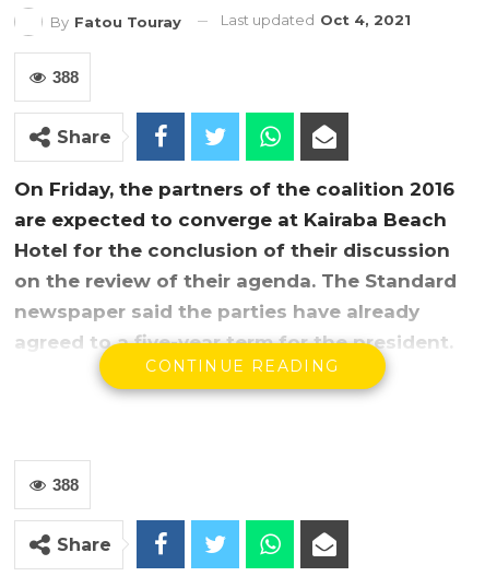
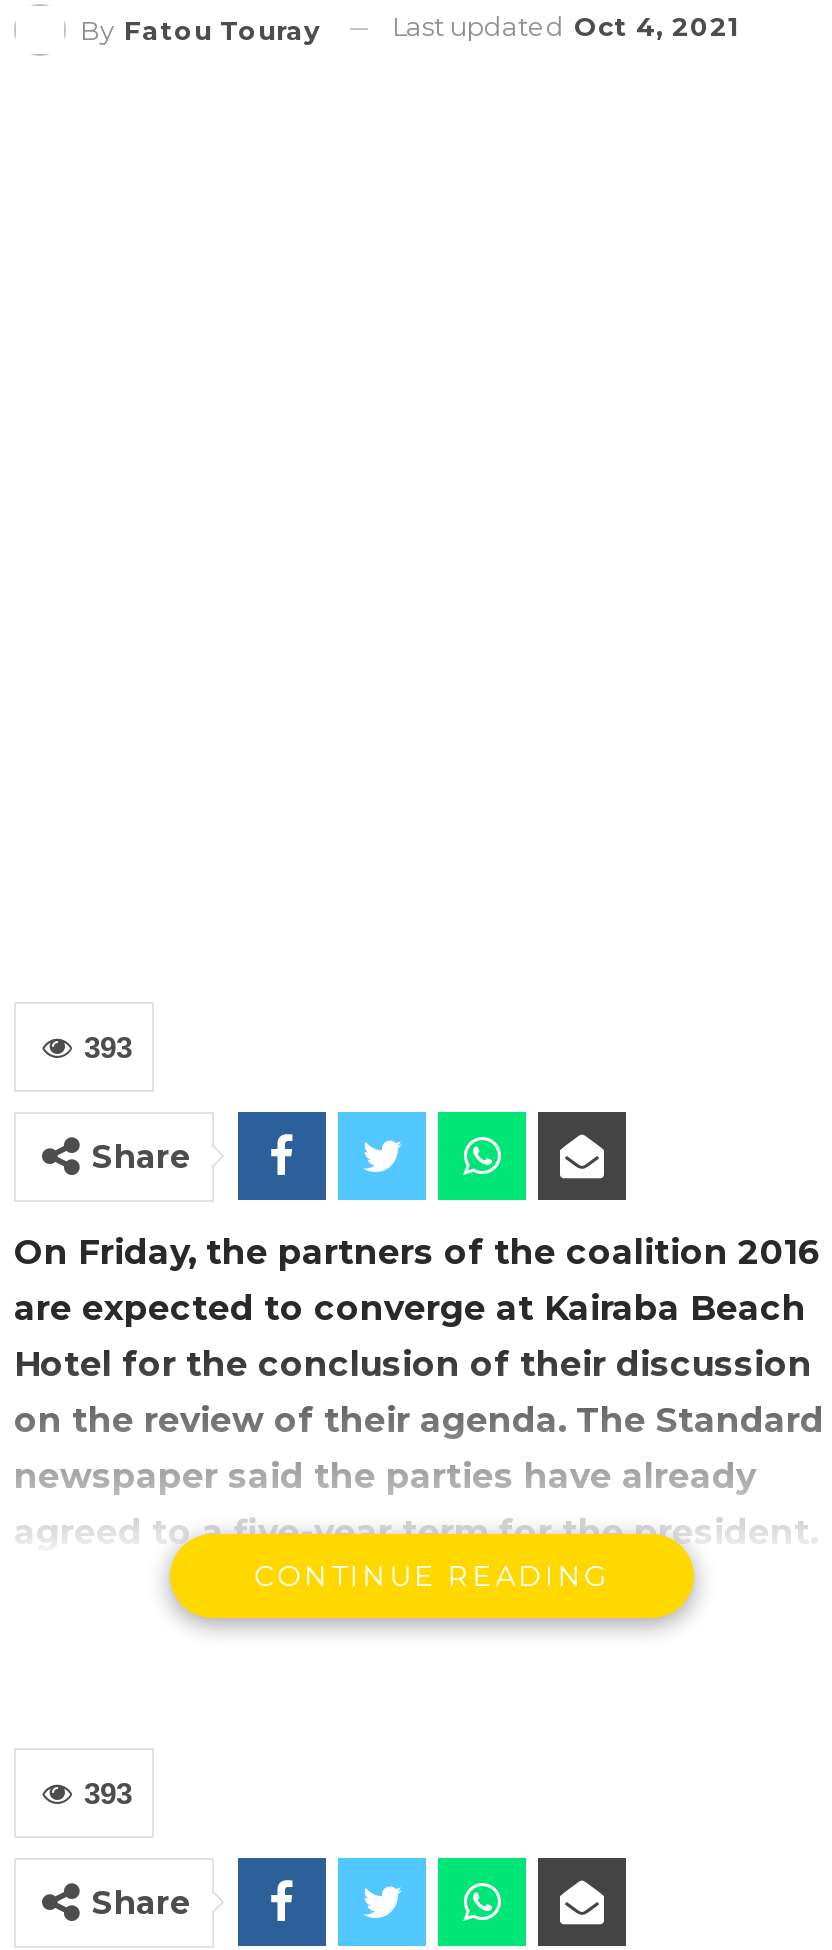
[52,67,79,86] 388 -> [84,1029,132,1063] 393
[52,475,79,494] 388 -> [84,1775,132,1809] 393

